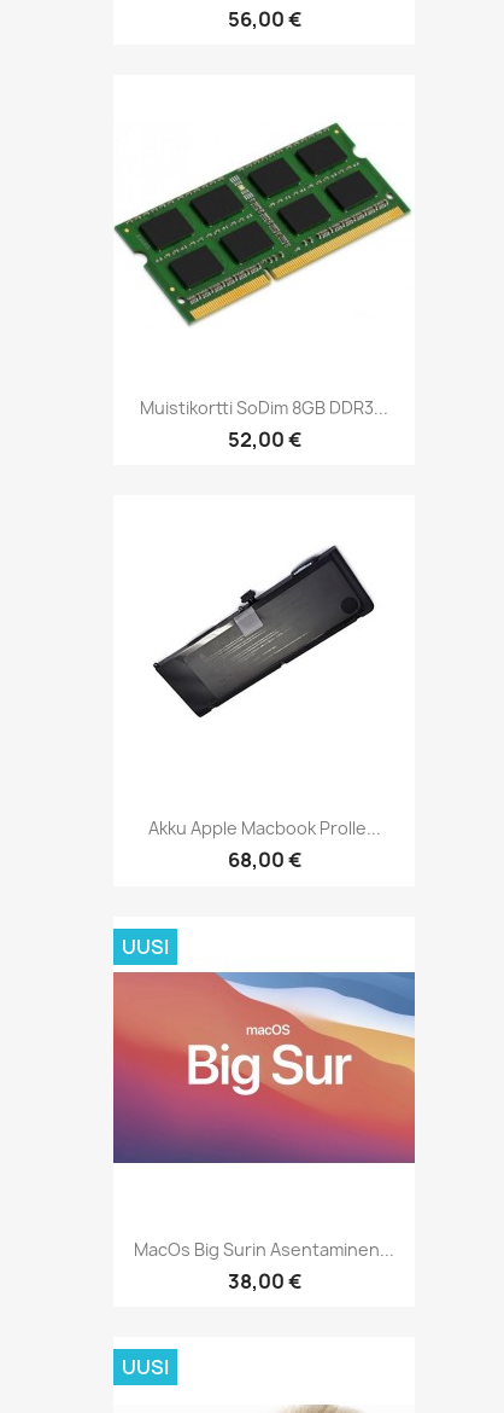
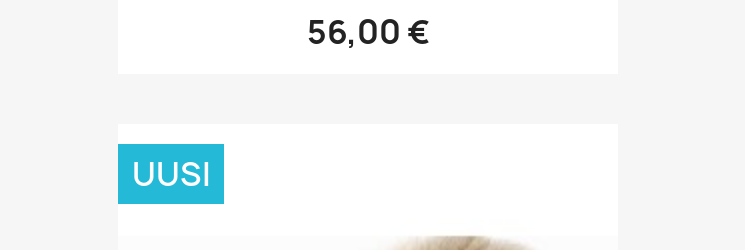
[113,122,412,327] [image] -> none
[140,396,388,453] Muistikortti SoDim 8GB DDR3... | 52,00 € -> none
[152,545,375,719] [image] -> none
[148,817,380,874] Akku Apple Macbook Prolle... | 68,00 € -> none
[122,933,169,960] UUSI -> none
[112,971,416,1164] [image] -> none
[134,1238,394,1294] MacOs Big Surin Asentaminen... | 38,00 € -> none

